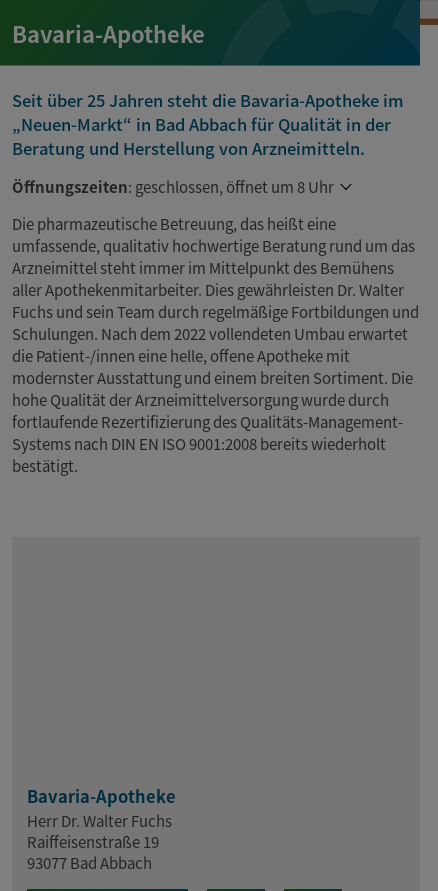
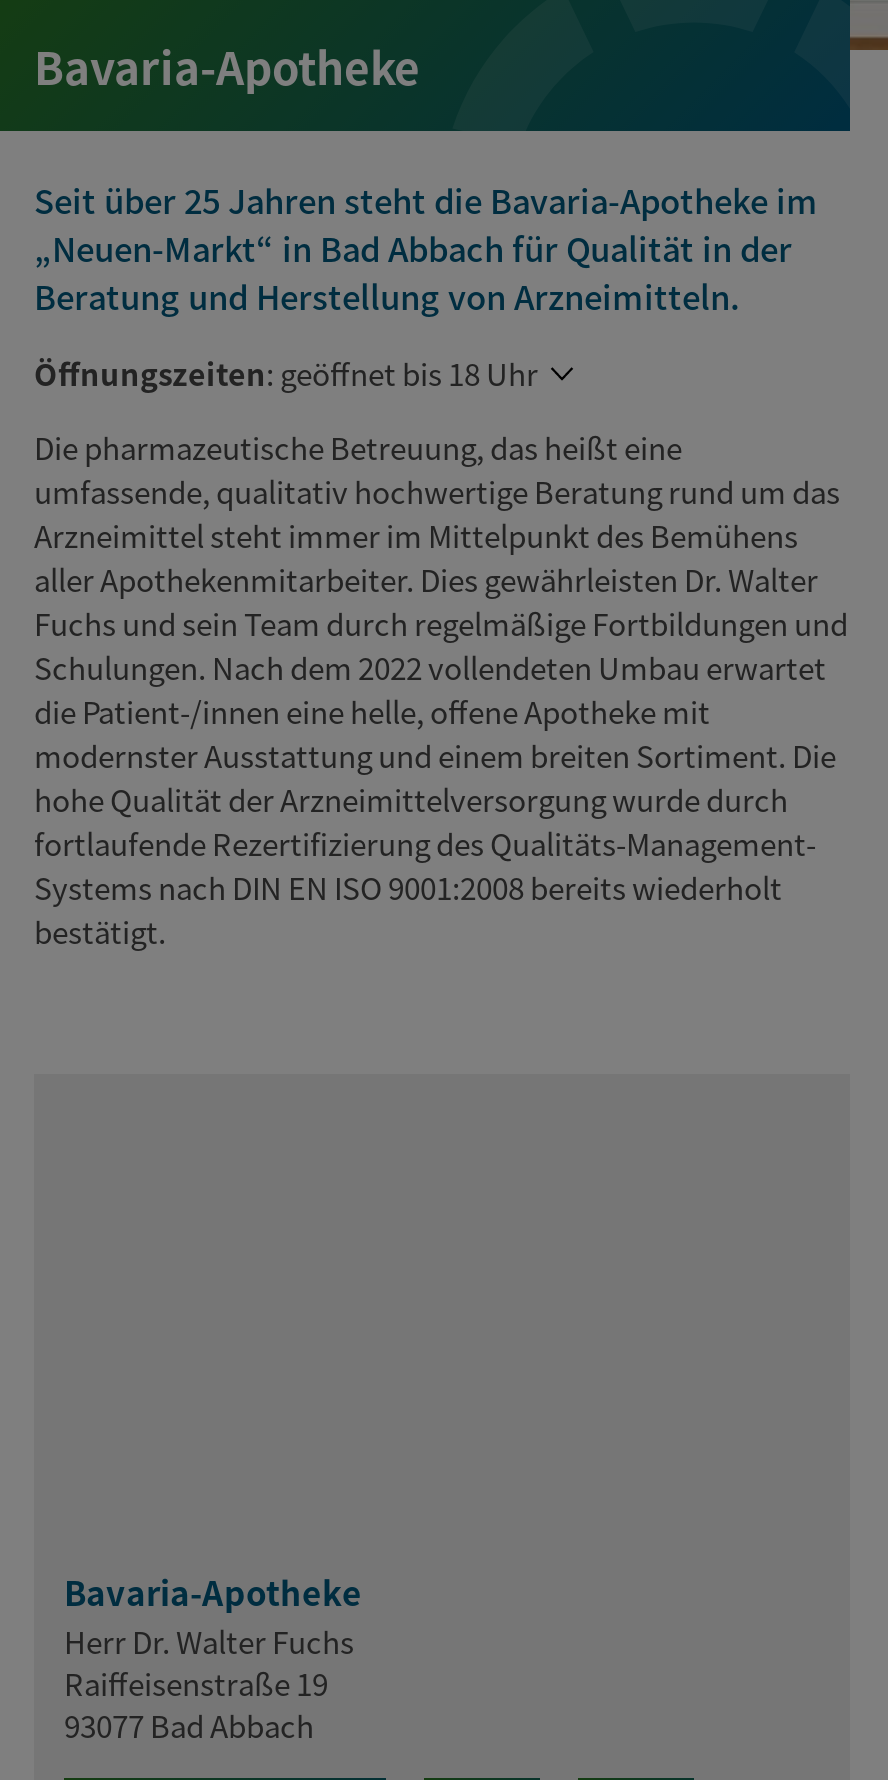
[12,175,334,196] Öffnungszeiten: geschlossen, öffnet um 8 Uhr -> [34,351,538,393] Öffnungszeiten: geöffnet bis 18 Uhr

